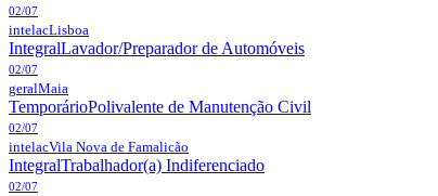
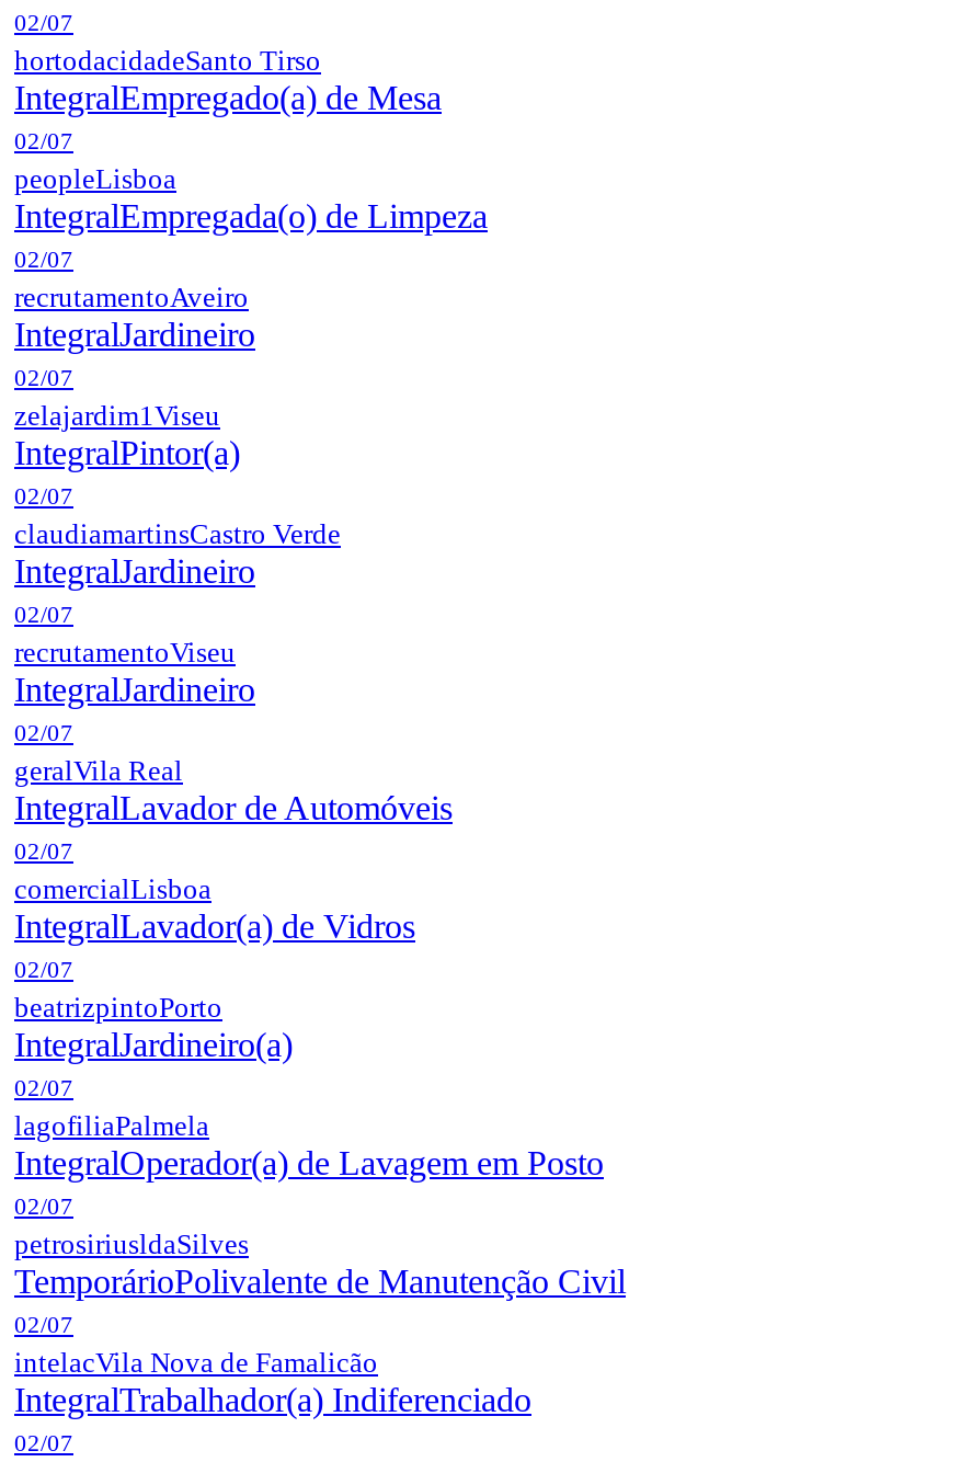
[9,23,305,57] intelacLisboa | IntegralLavador/Preparador de Automóveis -> [14,46,442,116] hortodacidadeSanto Tirso | IntegralEmpregado(a) de Mesa
[9,81,68,96] geral Maia -> [14,164,604,1260] peopleLisboa | IntegralEmpregada(o) de Limpeza | 02/07 | recrutamentoAveiro | IntegralJardineiro | 02/07 | zelajardim1 Viseu | IntegralPintor(a) | 02/07 | claudiamartinsCastro Verde | IntegralJardineiro | 02/07 | recrutamentoViseu | IntegralJardineiro | 02/07 | geralVila Real | IntegralLavador de Automóveis | 02/07 | comercialLisboa | IntegralLavador(a) de Vidros | 02/07 | beatrizpintoPorto | IntegralJardineiro(a) | 02/07 | lagofiliaPalmela | IntegralOperador(a) de Lavagem em Posto | 02/07 | petrosiriusldaSilves

